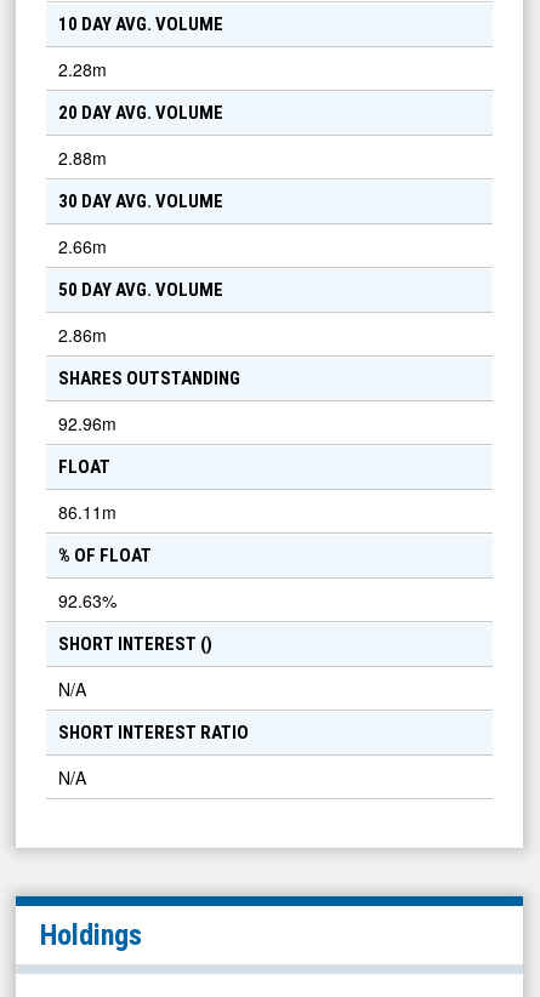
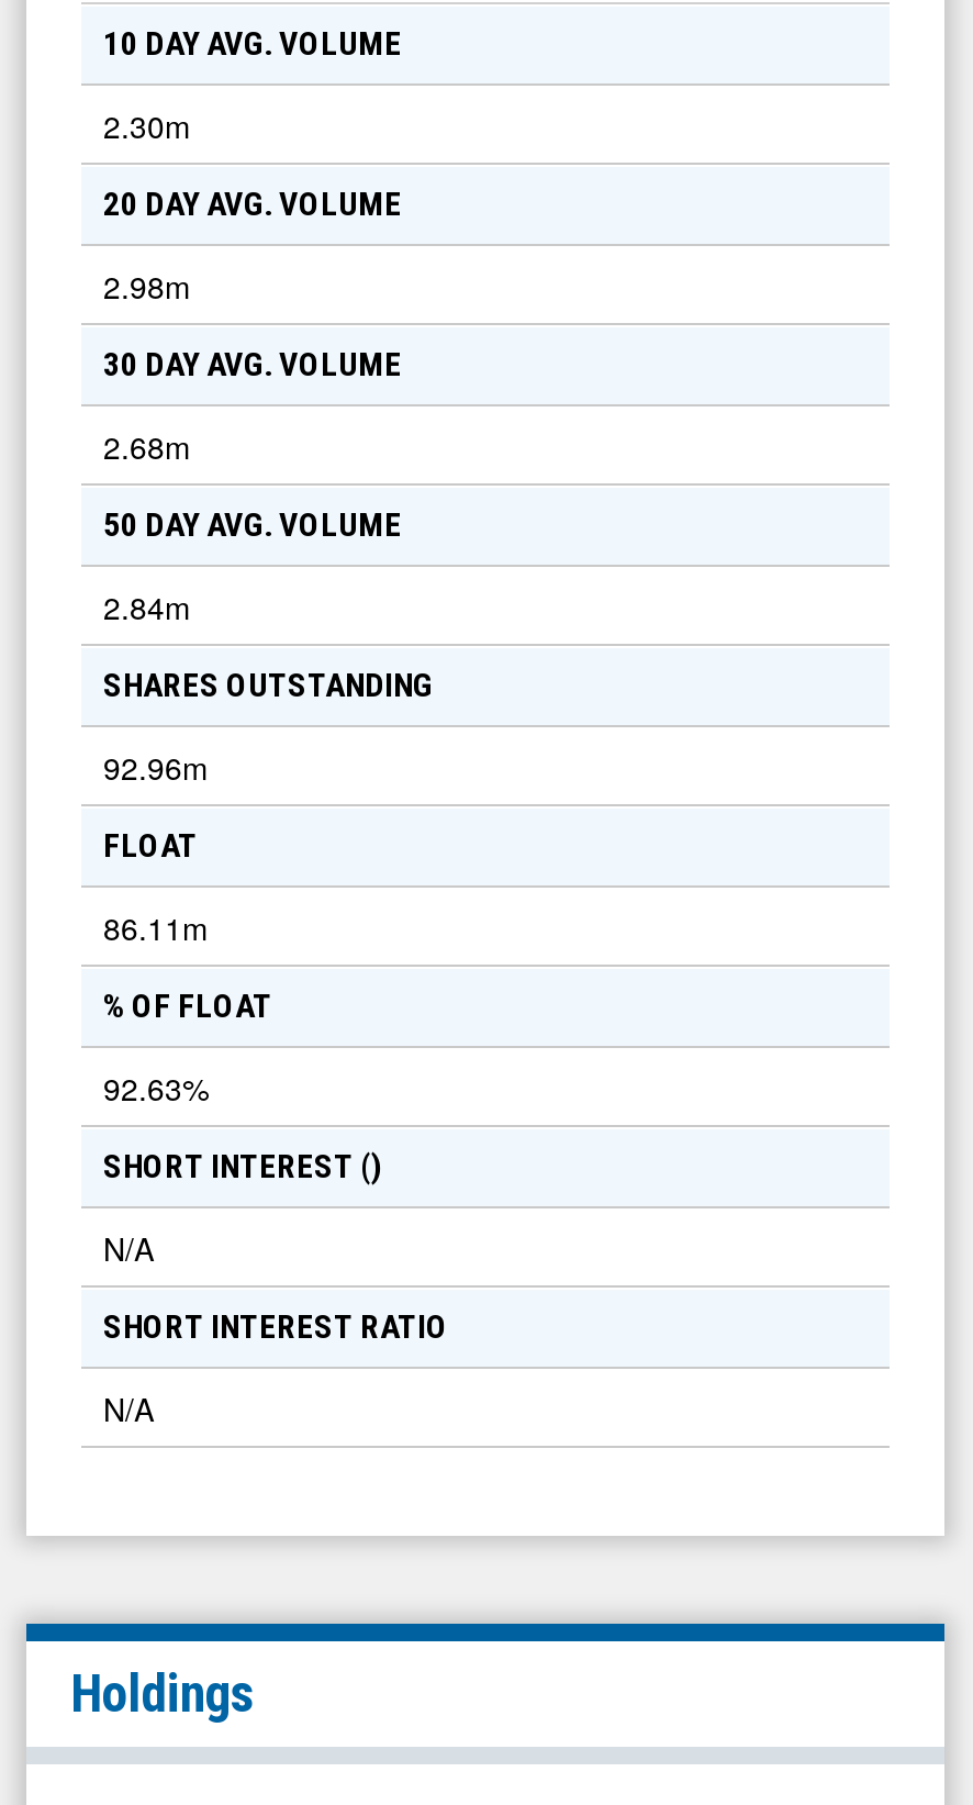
[58,57,107,81] 2.28m -> [103,103,191,147] 2.30m
[58,146,107,170] 2.88m -> [103,264,191,308] 2.98m
[58,234,107,258] 2.66m -> [103,424,191,468] 2.68m
[58,323,107,347] 2.86m -> [103,584,191,628] 2.84m

